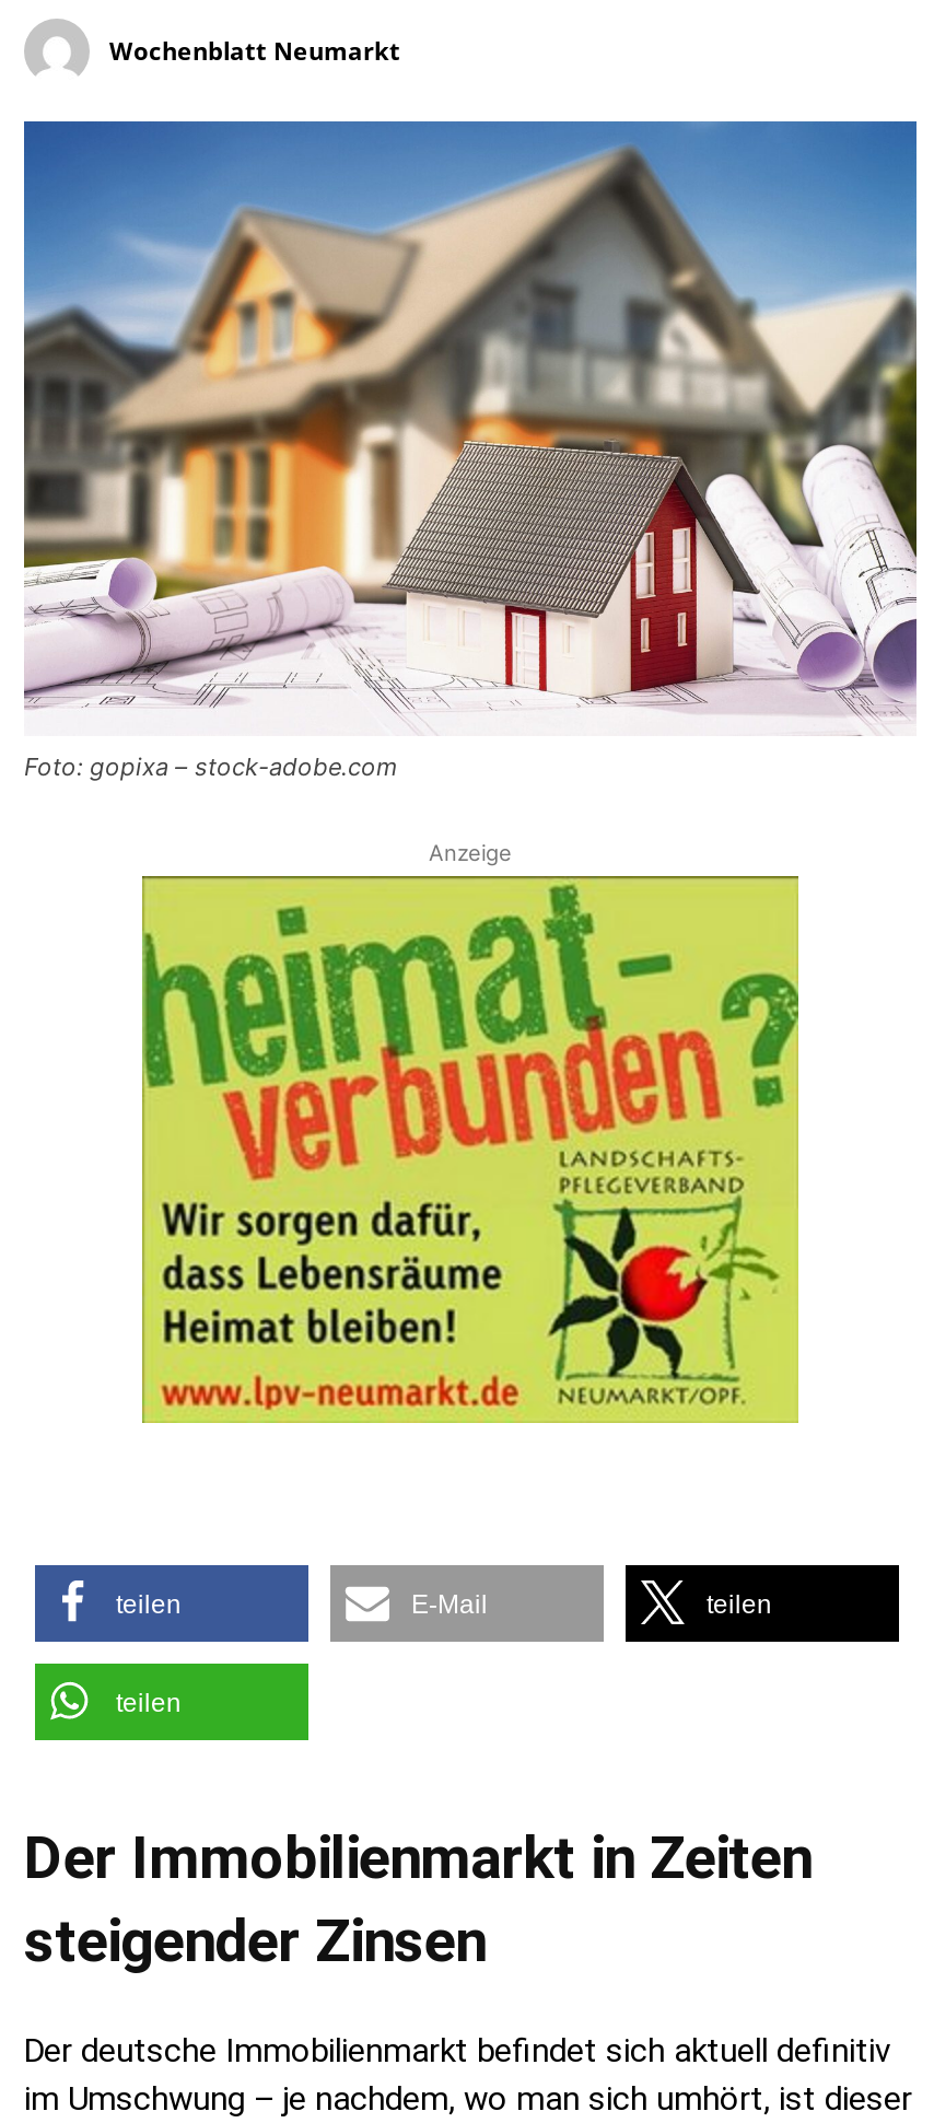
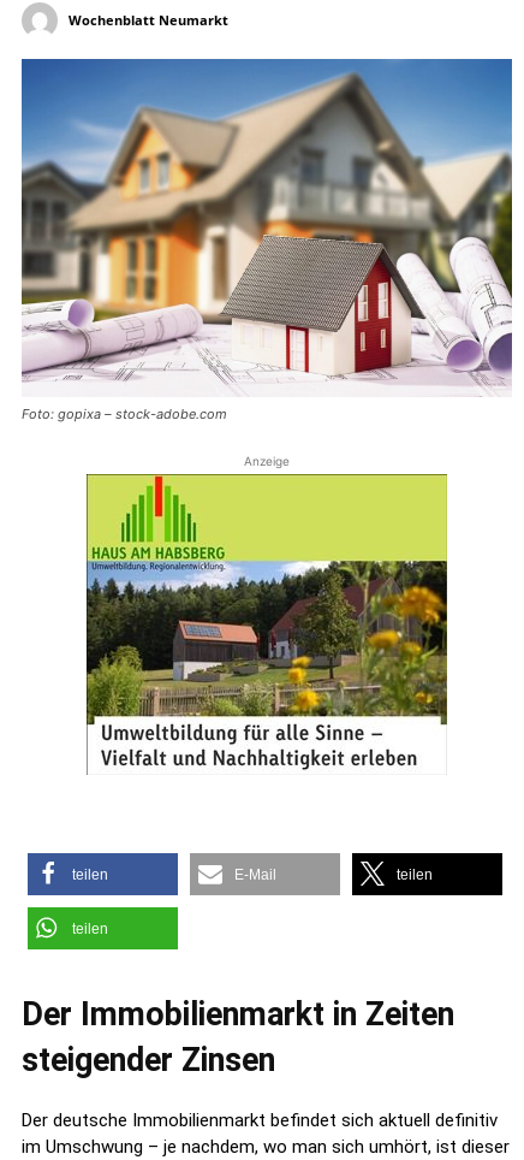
[140,880,801,1425] [image] -> [85,475,448,775] [image]

